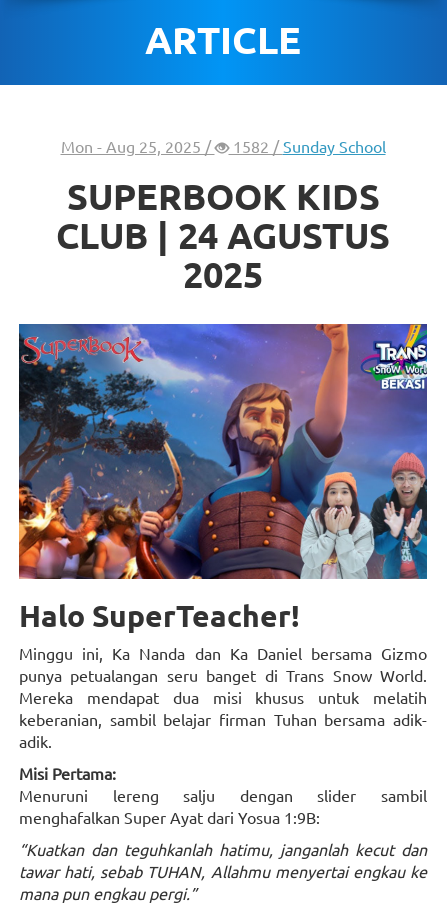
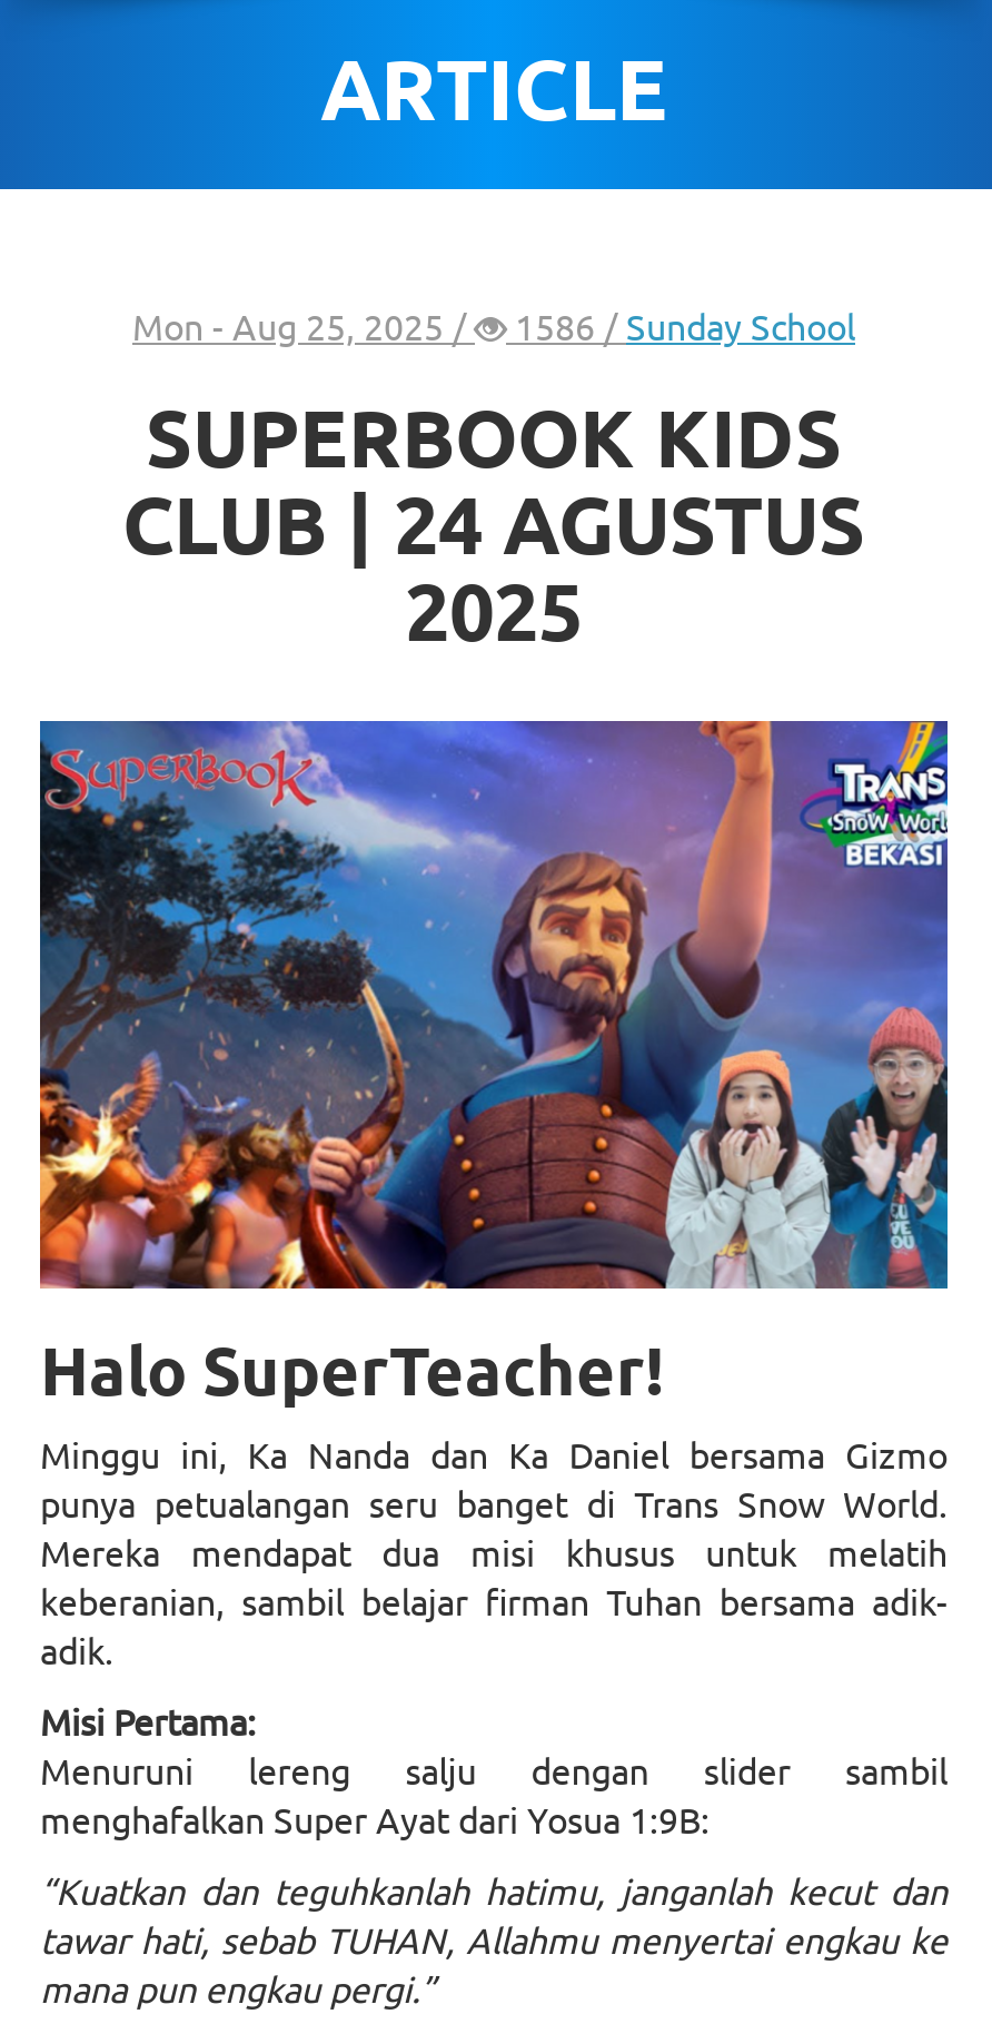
[228,136,385,156] 1582 / Sunday School -> [506,303,855,348] 1586 / Sunday School

